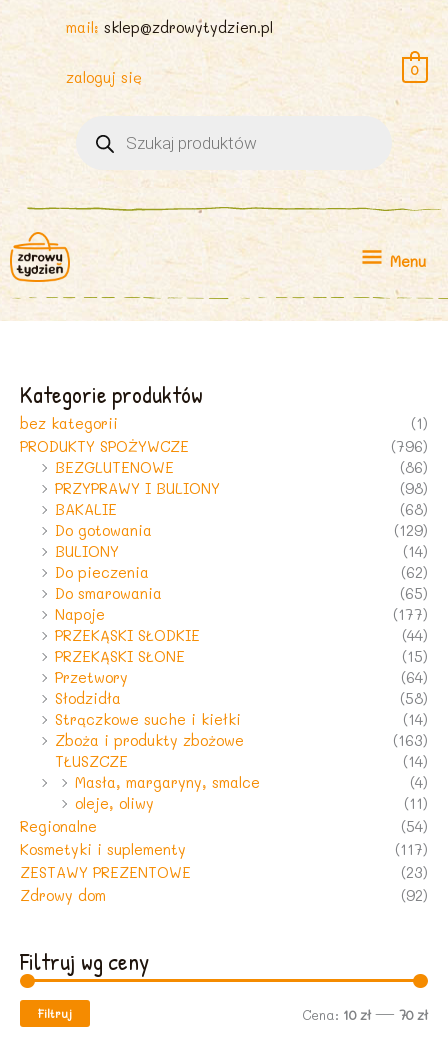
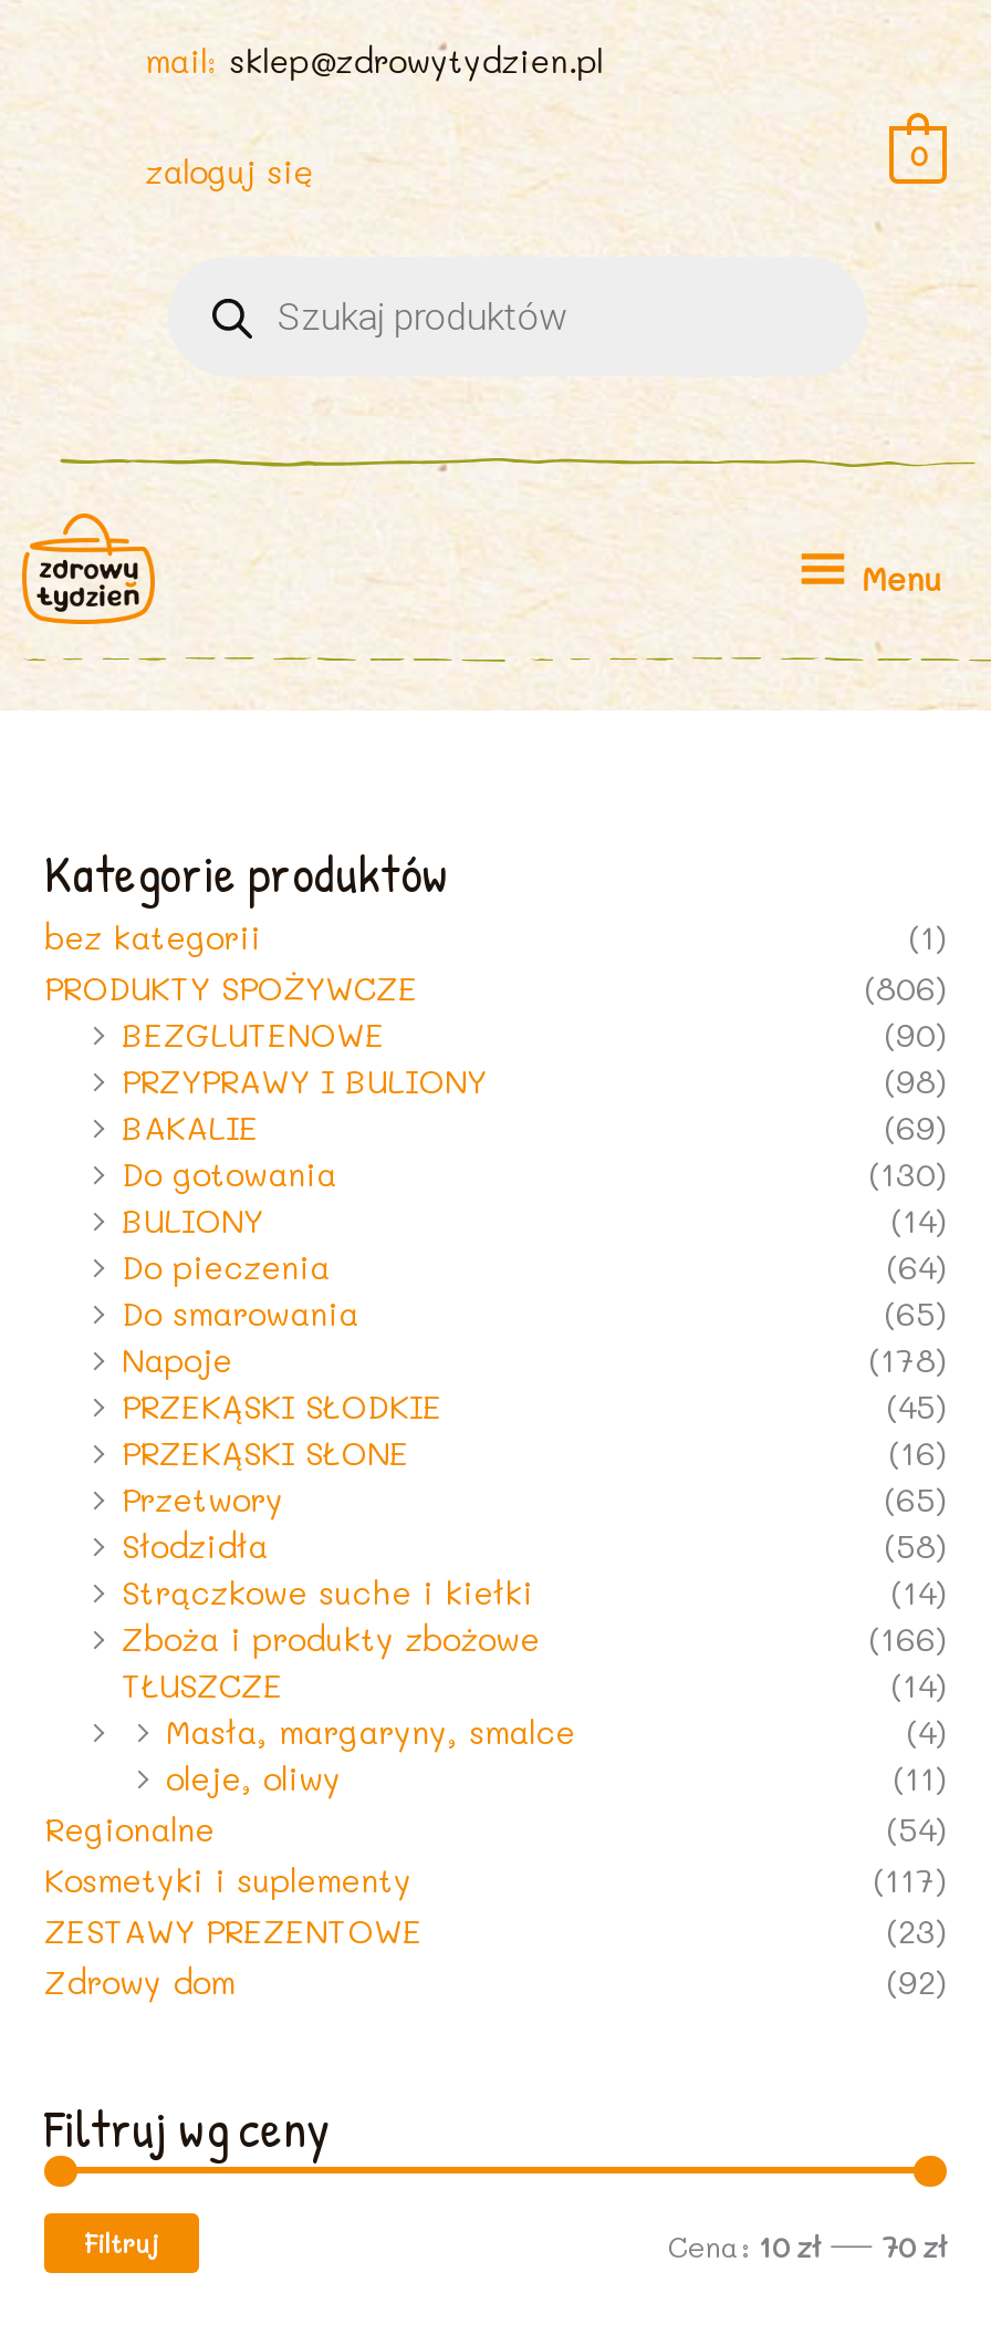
[391,437,428,456] (796) -> [865,966,947,1008] (806)
[400,458,428,477] (86) -> [885,1013,947,1055] (90)
[400,500,428,519] (68) -> [885,1106,947,1148] (69)
[394,521,428,540] (129) -> [869,1152,947,1194] (130)
[401,563,428,582] (62) -> [887,1245,947,1287] (64)
[393,605,428,624] (177) -> [869,1338,947,1380] (178)
[402,626,428,645] (44) -> [887,1385,947,1427] (45)
[402,647,428,666] (15) -> [889,1431,947,1473] (16)
[401,668,428,687] (64) -> [885,1478,947,1520] (65)
[393,731,428,750] (163) -> [869,1617,947,1659] (166)

